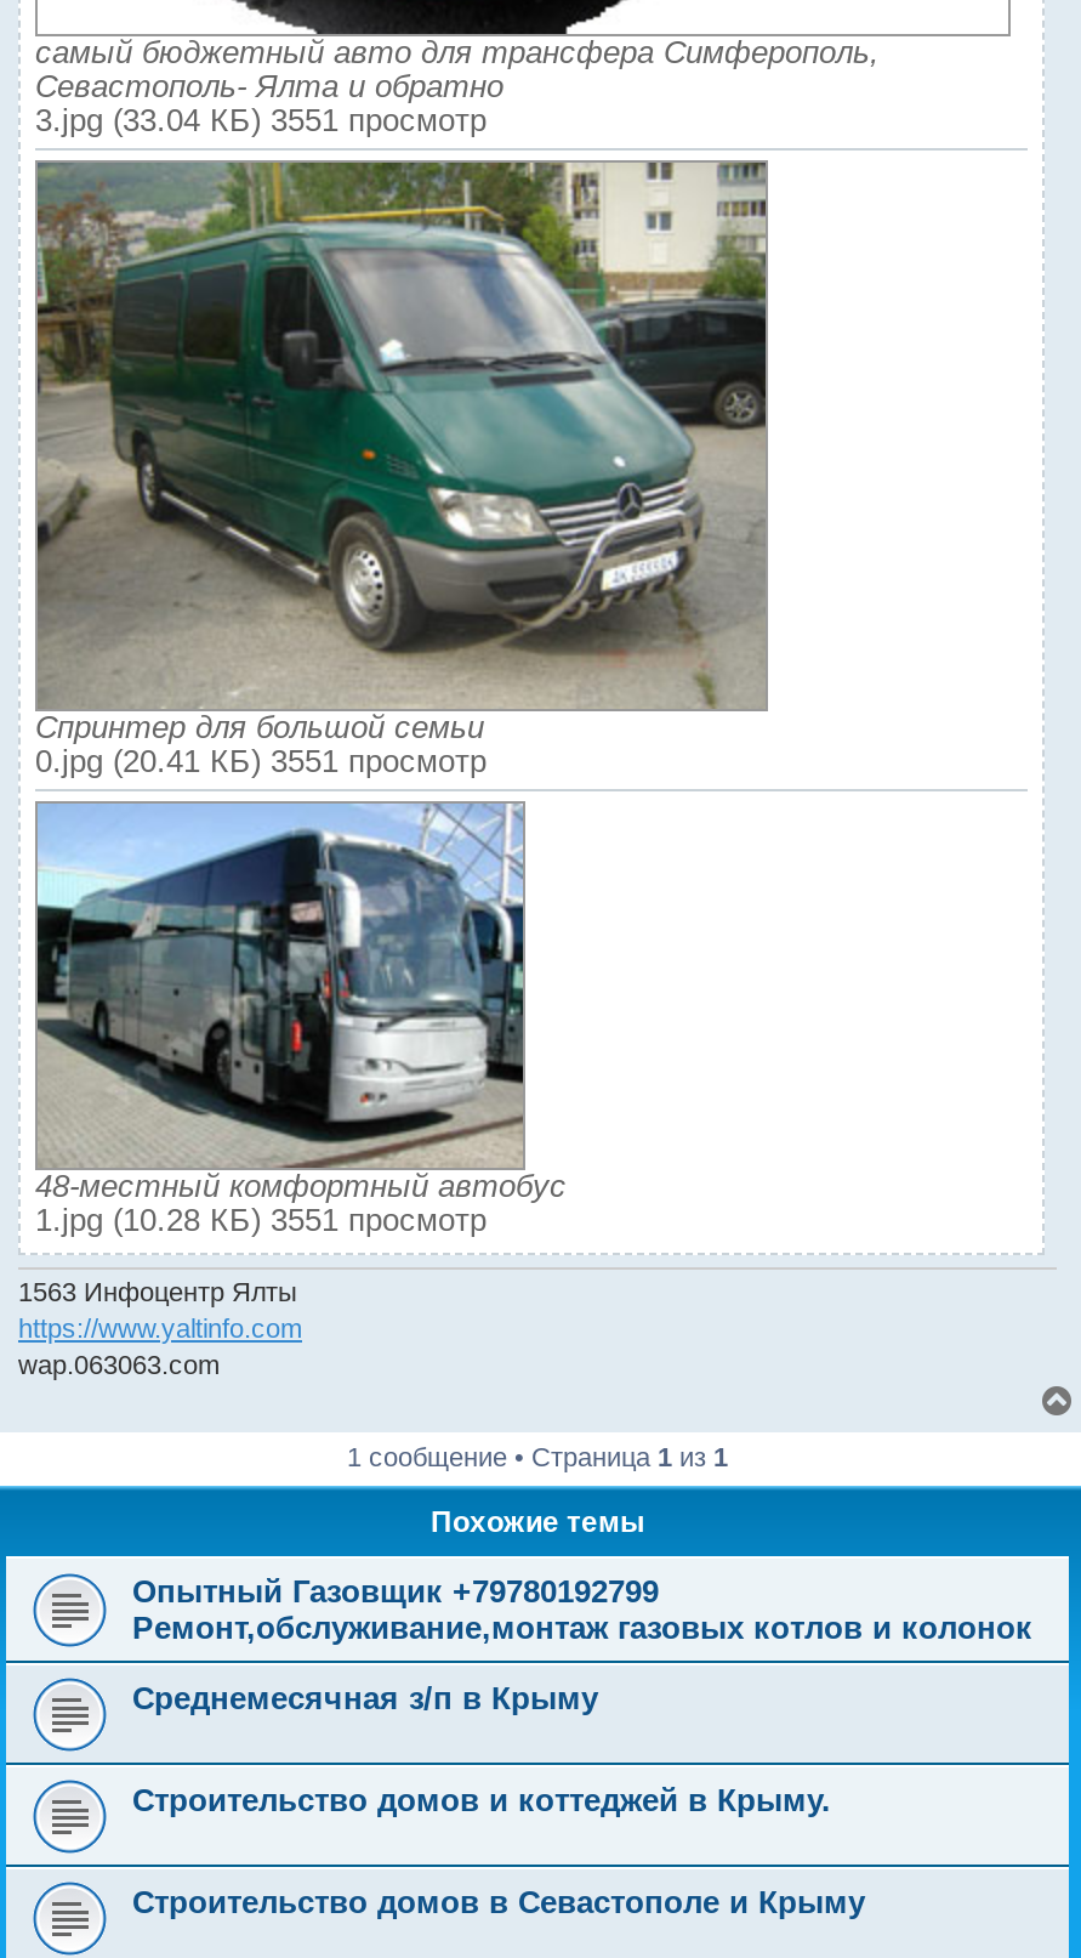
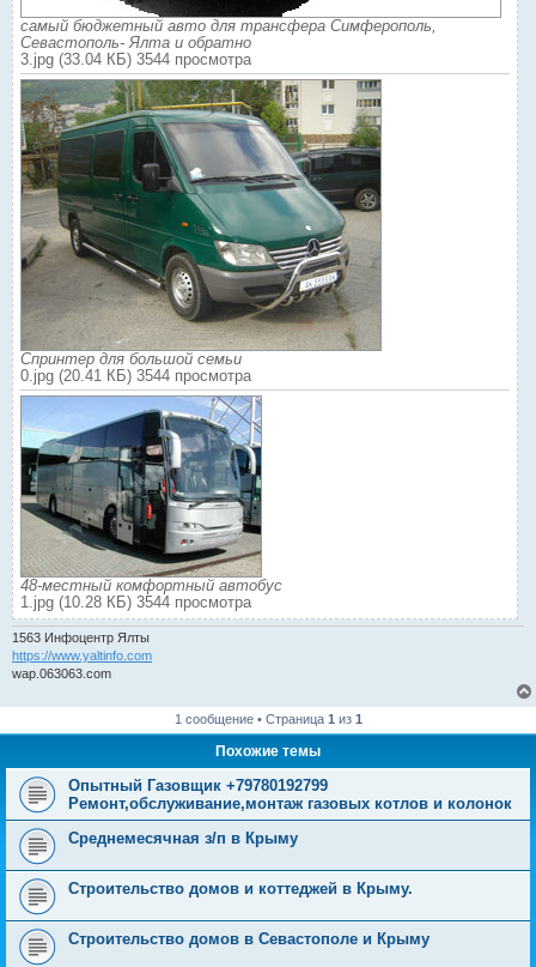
[35,102,487,139] 3.jpg (33.04 КБ) 3551 просмотр -> [20,50,251,68] 3.jpg (33.04 КБ) 3544 просмотра
[35,743,487,780] 0.jpg (20.41 КБ) 3551 просмотр -> [20,367,251,385] 0.jpg (20.41 КБ) 3544 просмотра
[35,1202,487,1238] 1.jpg (10.28 КБ) 3551 просмотр -> [20,593,251,611] 1.jpg (10.28 КБ) 3544 просмотра

